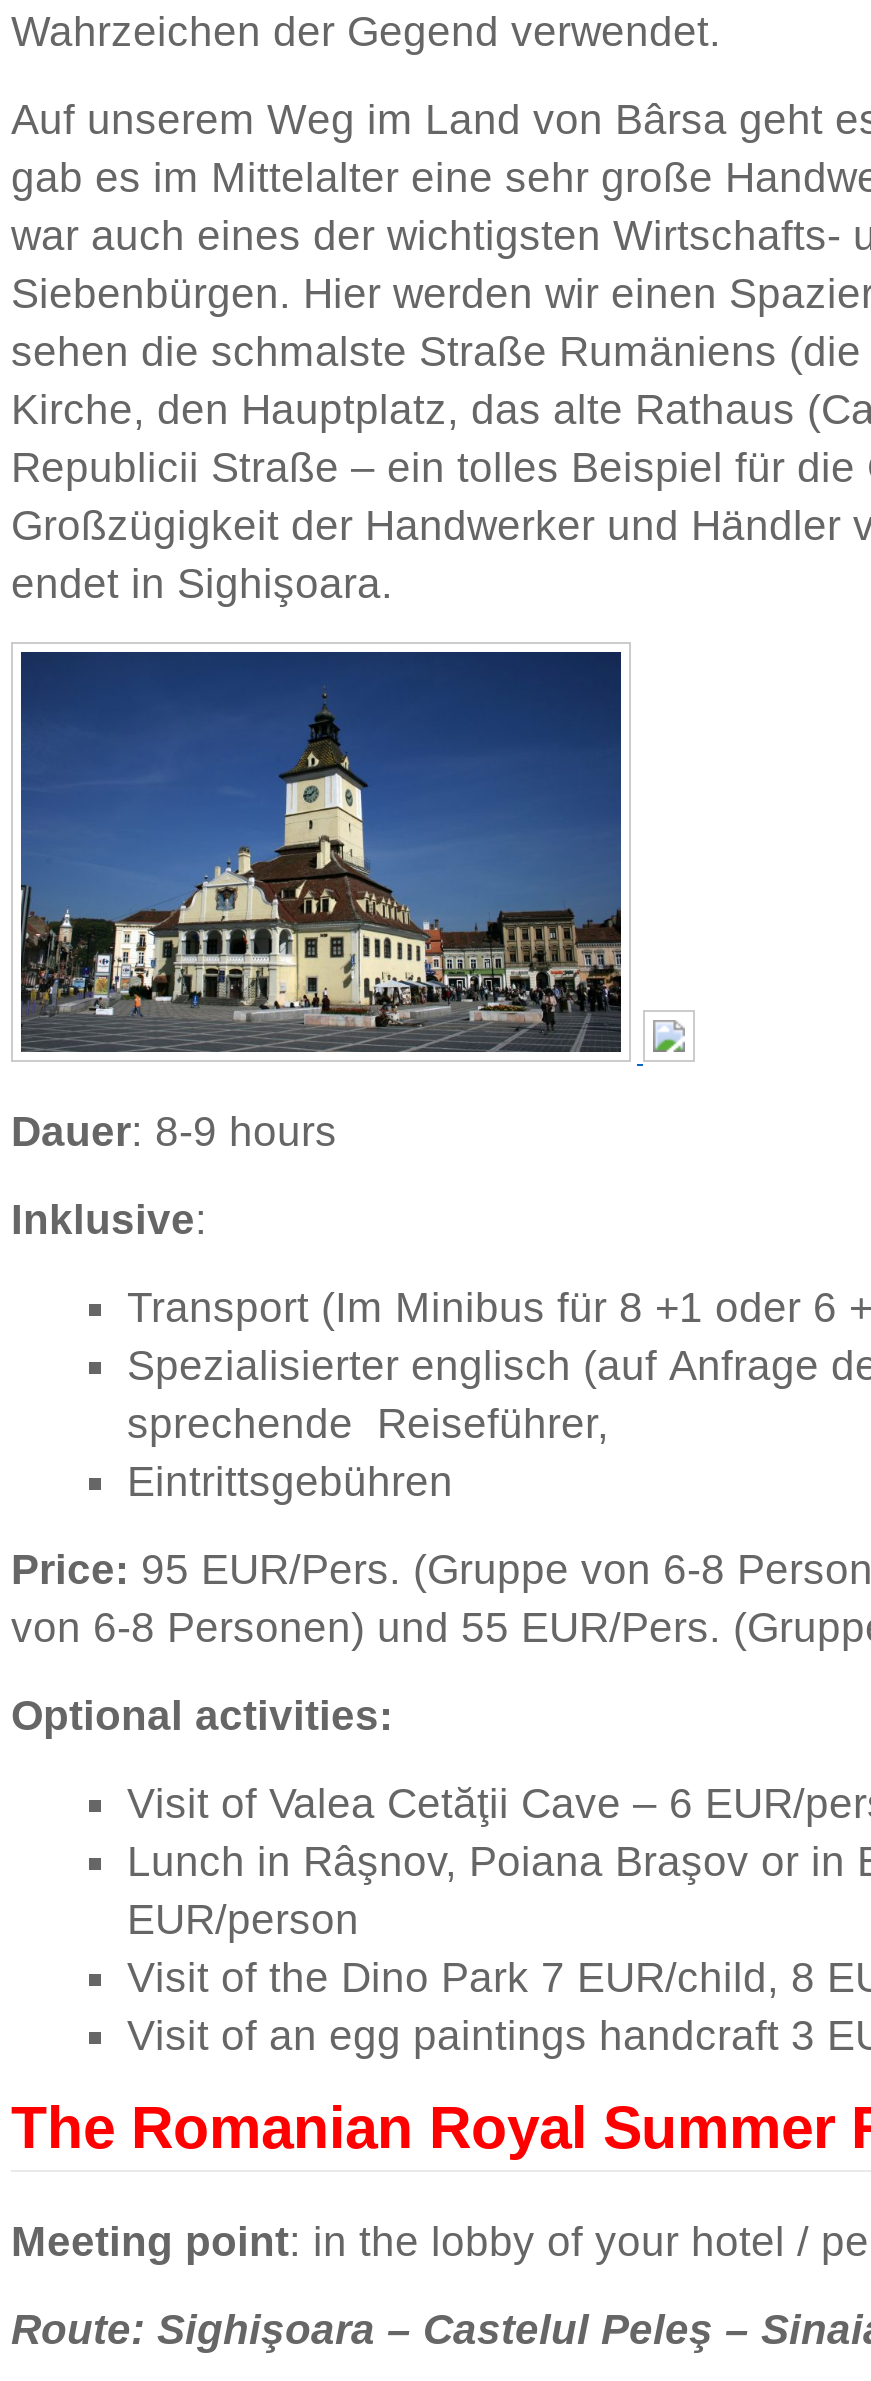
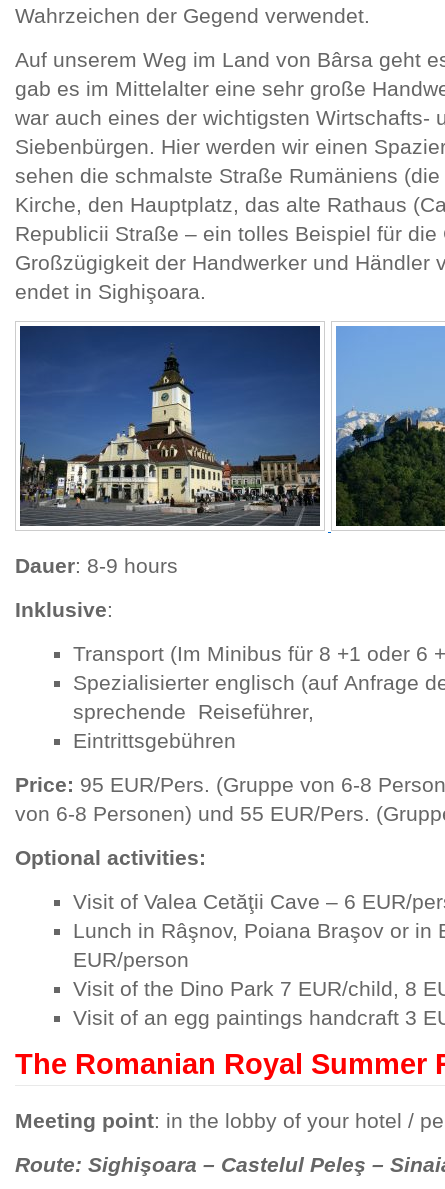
none -> [335,325,442,527] [image]

